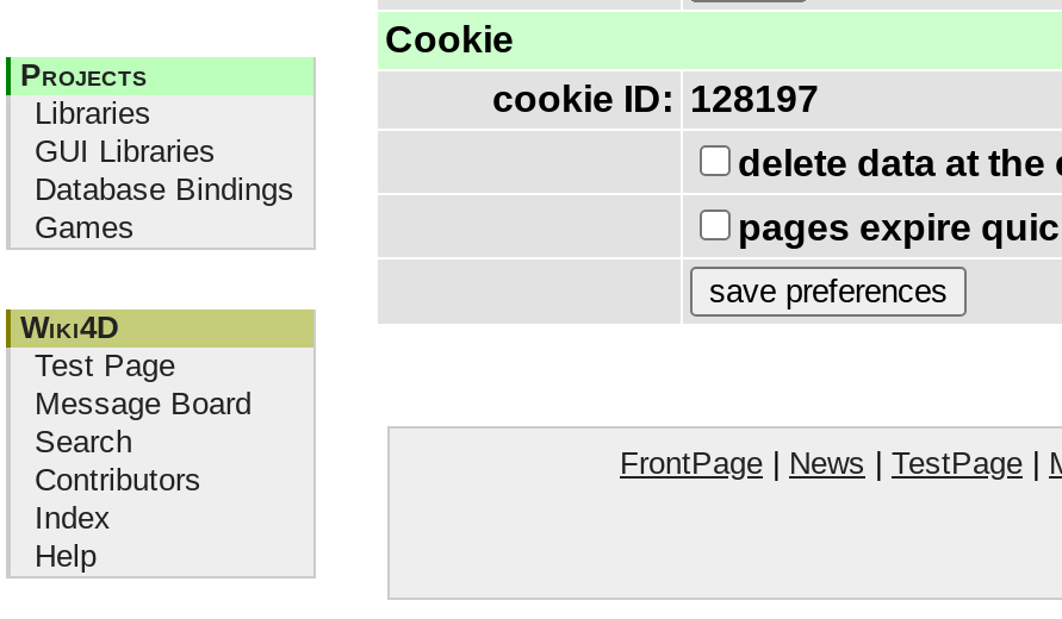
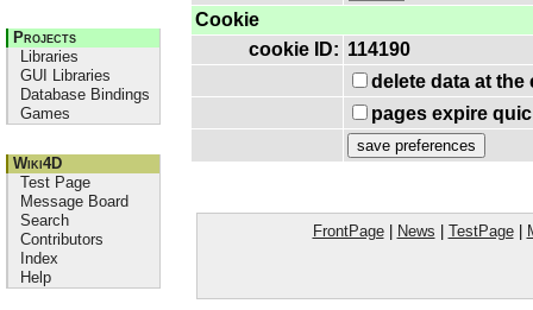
[492,79,819,119] cookie ID: 128197 -> [249,39,410,59] cookie ID: 114190

